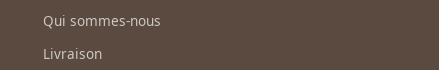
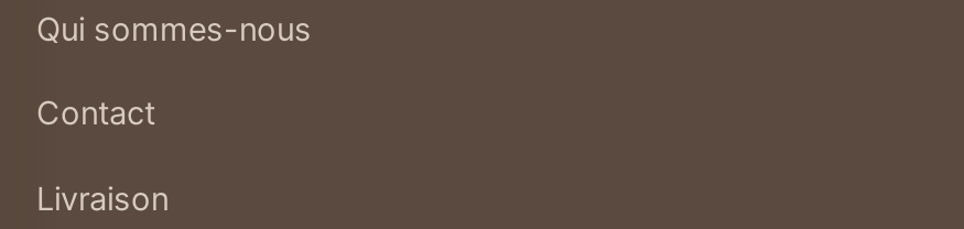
none -> [36,95,155,134] Contact

